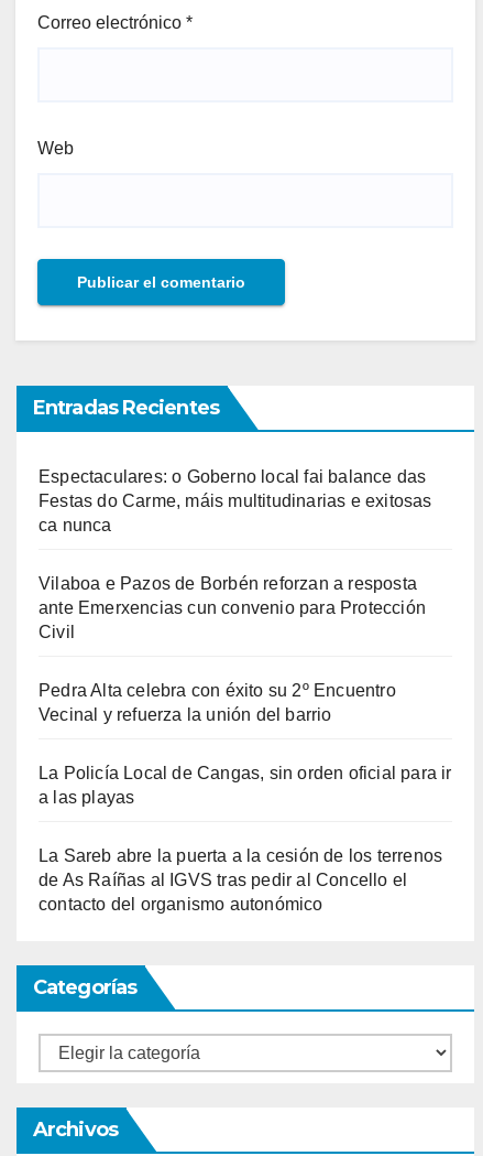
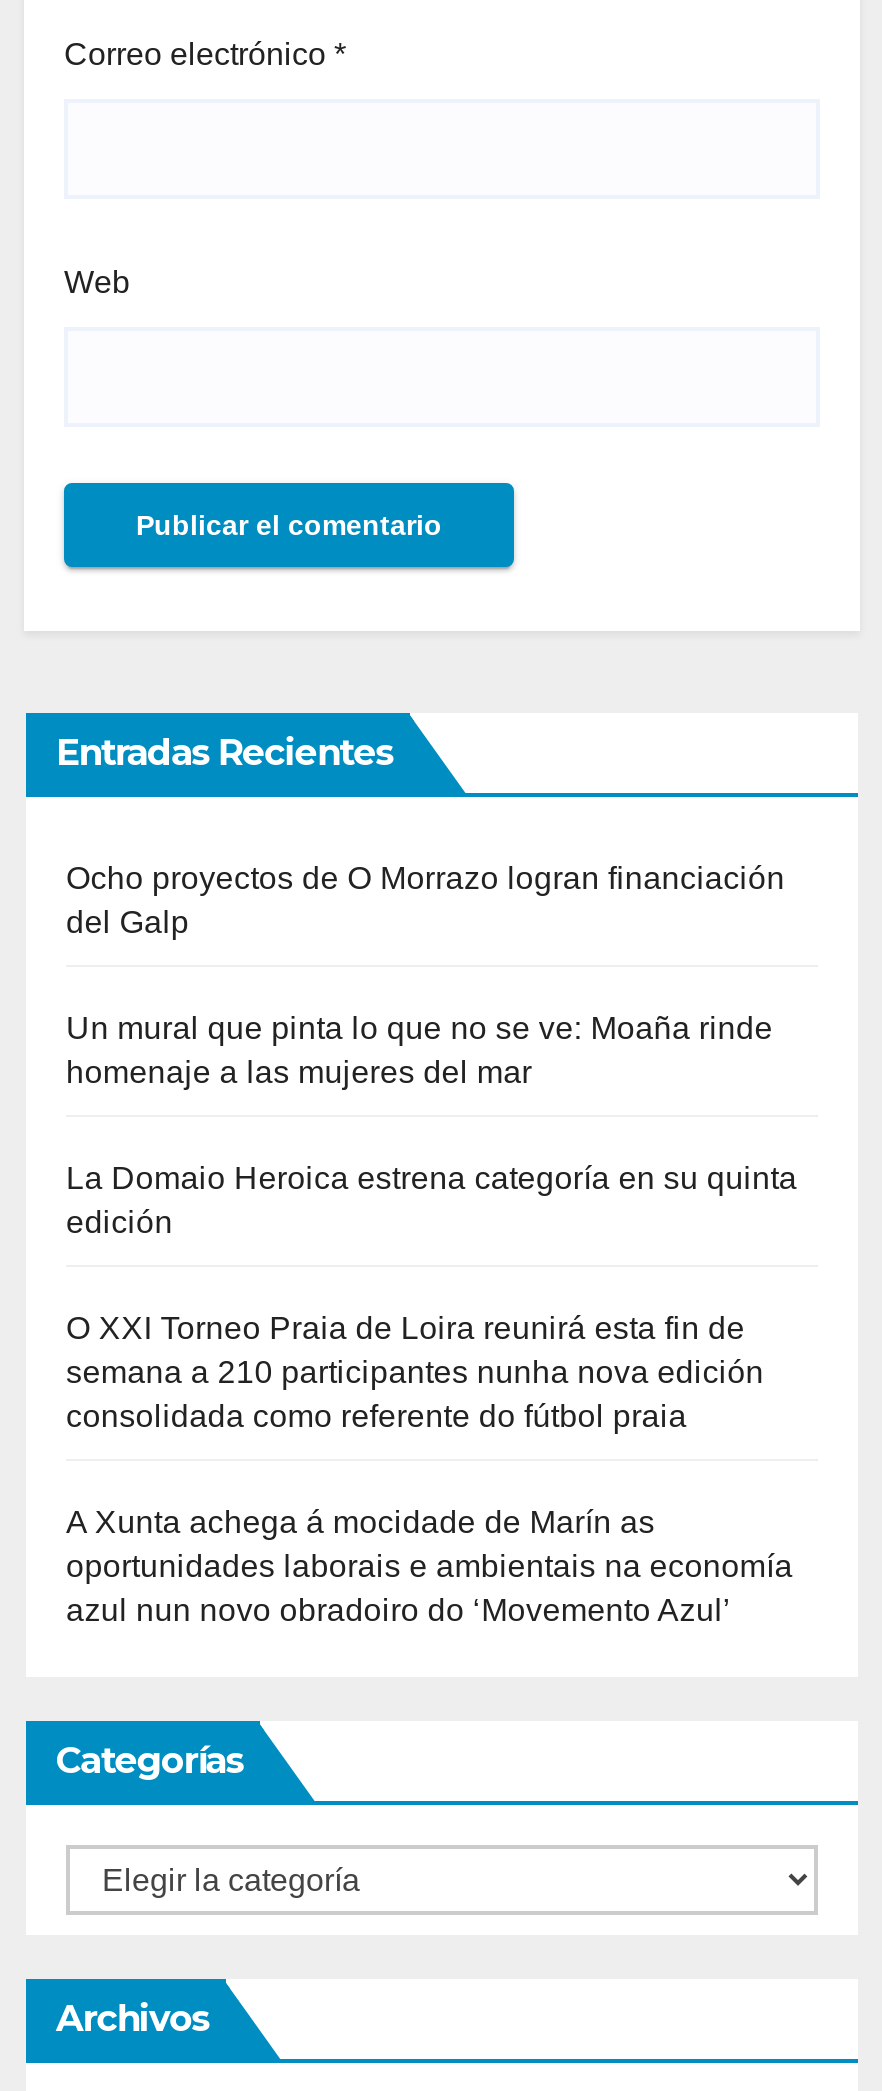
[39,467,432,534] Espectaculares: o Goberno local fai balance das | Festas do Carme, máis multitudinarias e exitosas | ca nunca -> [66,860,785,938] Ocho proyectos de O Morrazo logran financiación | del Galp
[39,574,426,641] Vilaboa e Pazos de Borbén reforzan a resposta | ante Emerxencias cun convenio para Protección | Civil -> [66,1010,773,1088] Un mural que pinta lo que no se ve: Moaña rinde | homenaje a las mujeres del mar
[39,680,396,723] Pedra Alta celebra con éxito su 2º Encuentro | Vecinal y refuerza la unión del barrio -> [66,1160,797,1238] La Domaio Heroica estrena categoría en su quinta | edición
[39,763,452,806] La Policía Local de Cangas, sin orden oficial para ir | a las playas -> [66,1310,764,1432] O XXI Torneo Praia de Loira reunirá esta fin de | semana a 210 participantes nunha nova edición | consolidada como referente do fútbol praia
[39,846,443,913] La Sareb abre la puerta a la cesión de los terrenos | de As Raíñas al IGVS tras pedir al Concello el | contacto del organismo autonómico -> [66,1504,793,1626] A Xunta achega á mocidade de Marín as | oportunidades laborais e ambientais na economía | azul nun novo obradoiro do ‘Movemento Azul’

